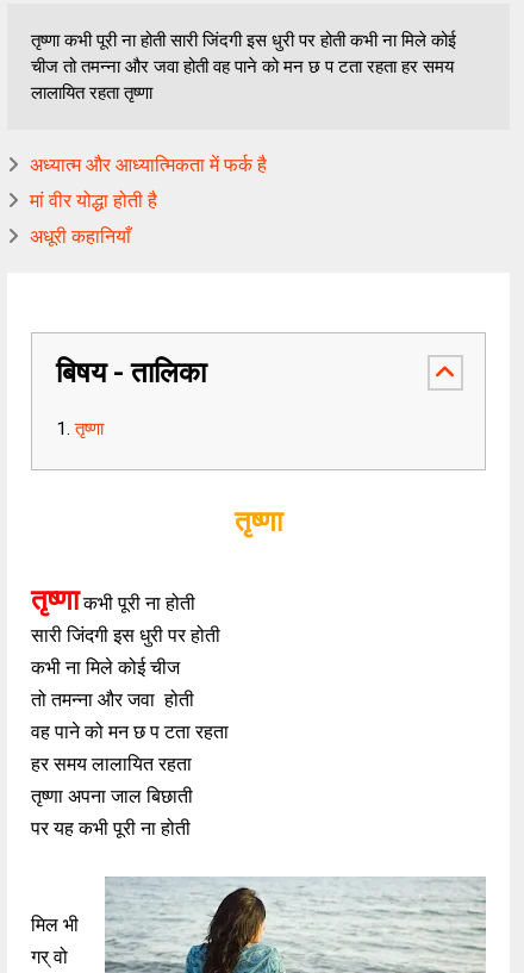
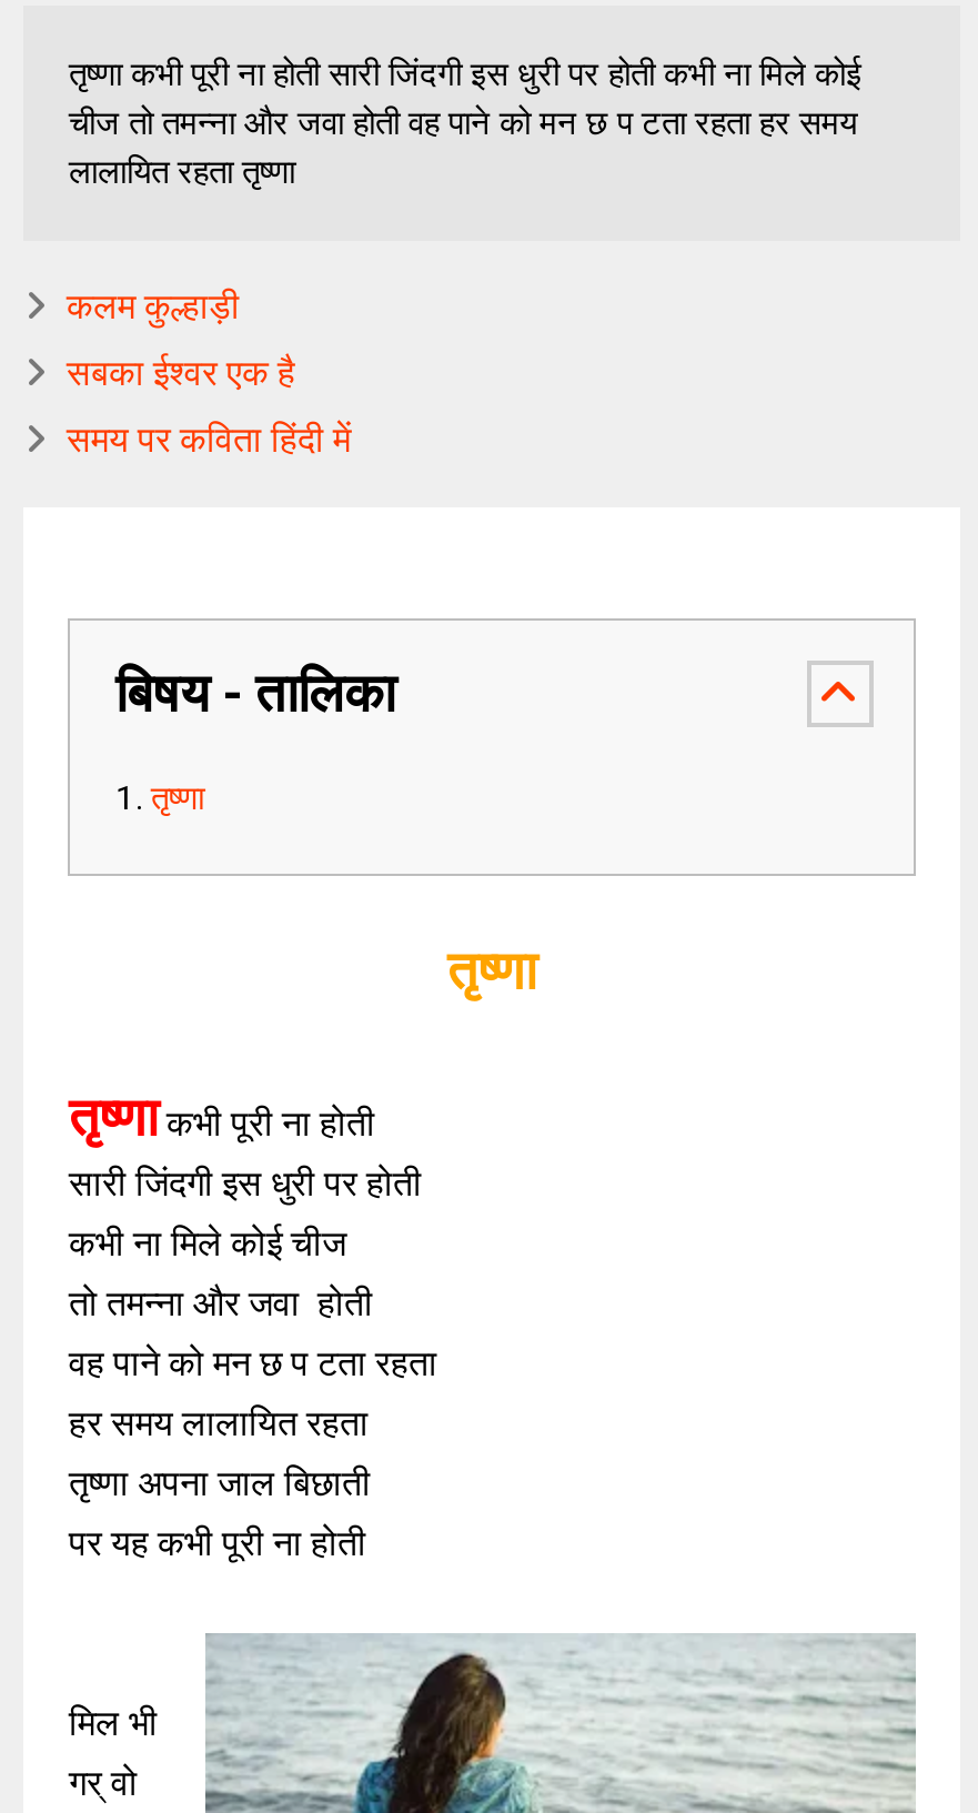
[30,154,267,176] अध्यात्म और आध्यात्मिकता में फर्क है -> [66,285,240,328] कलम कुल्हाड़ी
[30,189,158,212] मां वीर योद्धा होती है -> [66,352,295,394] सबका ईश्वर एक है
[30,225,131,248] अधूरी कहानियाँ -> [66,419,351,461] समय पर कविता हिंदी में

